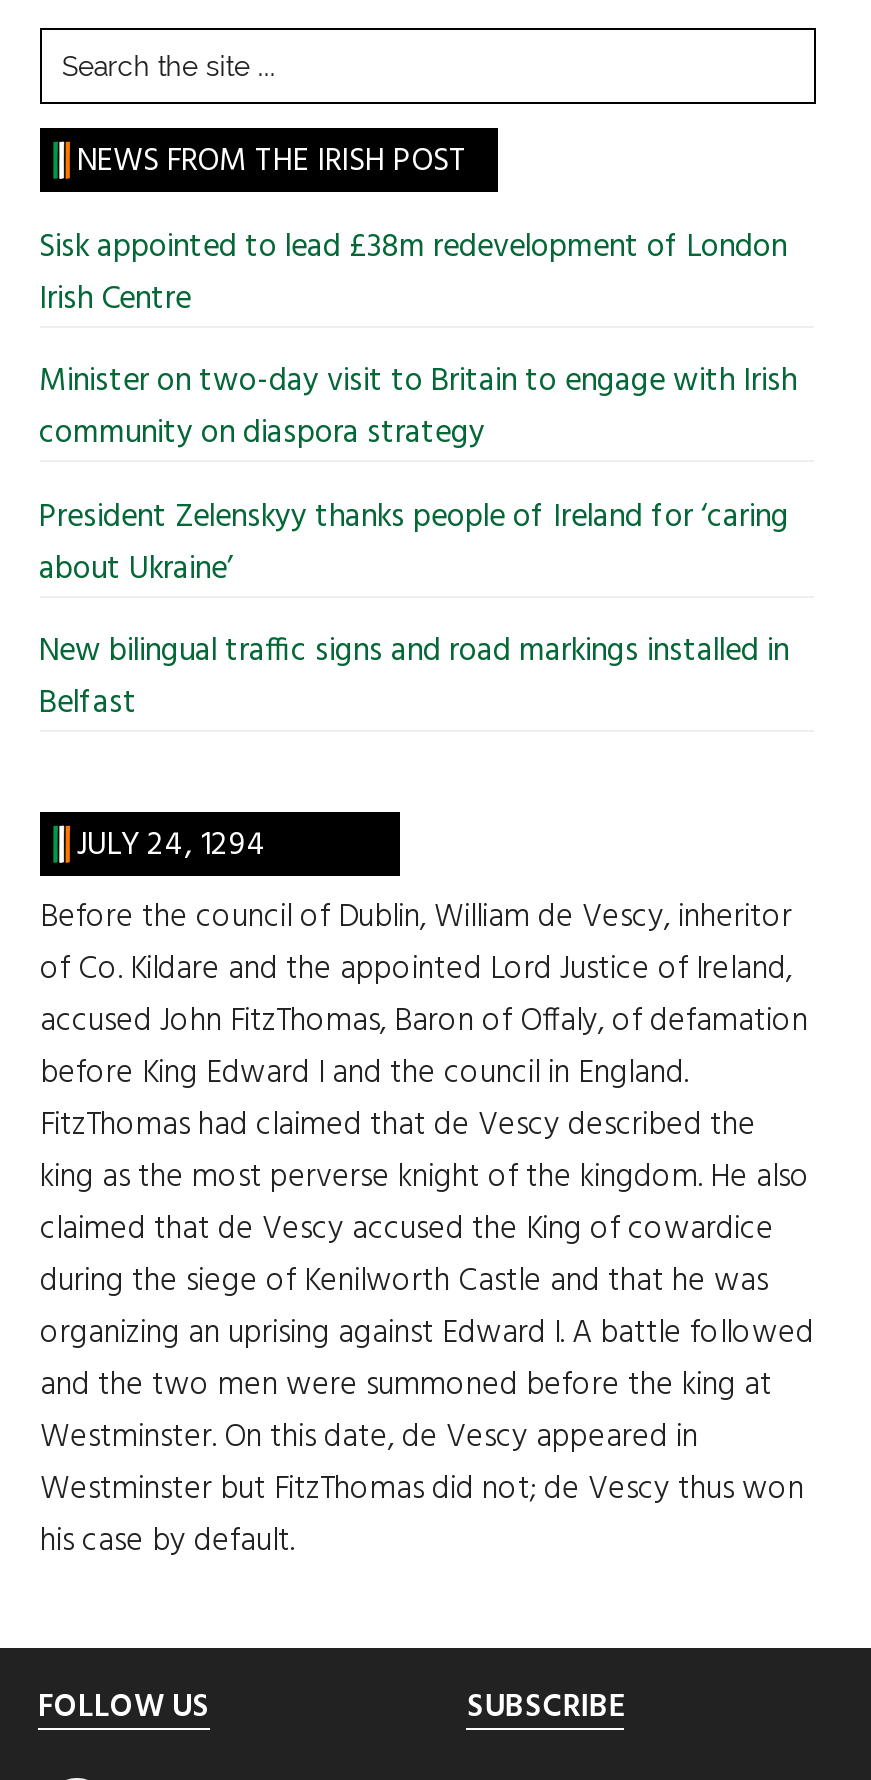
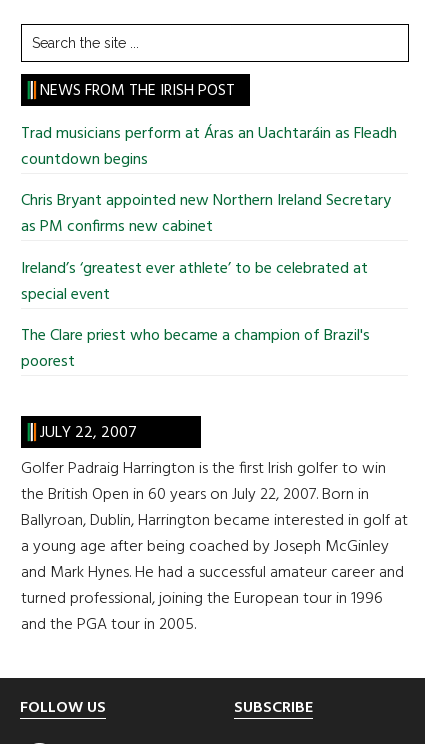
[39,222,787,326] Sisk appointed to lead £38m redevelopment of London | Irish Centre -> [20,121,396,173] Trad musicians perform at Áras an Uachtaráin as Fleadh | countdown begins
[39,357,797,461] Minister on two-day visit to Britain to engage with Irish | community on diaspora strategy -> [20,188,390,240] Chris Bryant appointed new Northern Ireland Secretary | as PM confirms new cabinet
[39,492,789,596] President Zelenskyy thanks people of Ireland for ‘caring | about Ukraine’ -> [20,256,367,308] Ireland’s ‘greatest ever athlete’ to be celebrated at | special event
[39,627,789,731] New bilingual traffic signs and road markings installed in | Belfast -> [20,323,369,375] The Clare priest who became a champion of Brazil's | poorest
[40,821,814,1569] JULY 24, 1294 | Before the council of Dublin, William de Vescy, inheritor | of Co. Kildare and the appointed Lord Justice of Ireland, | accused John FitzThomas, Baron of Offaly, of defamation | before King Edward I and the council in England. | FitzThomas had claimed that de Vescy described the | king as the most perverse knight of the kingdom. He also | claimed that de Vescy accused the King of cowardice | during the siege of Kenilworth Castle and that he was | organizing an uprising against Edward I. A battle followed | and the two men were summoned before the king at | Westminster. On this date, de Vescy appeared in | Westminster but FitzThomas did not; de Vescy thus won | his case by default. -> [21,420,408,638] JULY 22, 2007 | Golfer Padraig Harrington is the first Irish golfer to win | the British Open in 60 years on July 22, 2007. Born in | Ballyroan, Dublin, Harrington became interested in golf at | a young age after being coached by Joseph McGinley | and Mark Hynes. He had a successful amateur career and | turned professional, joining the European tour in 1996 | and the PGA tour in 2005.

